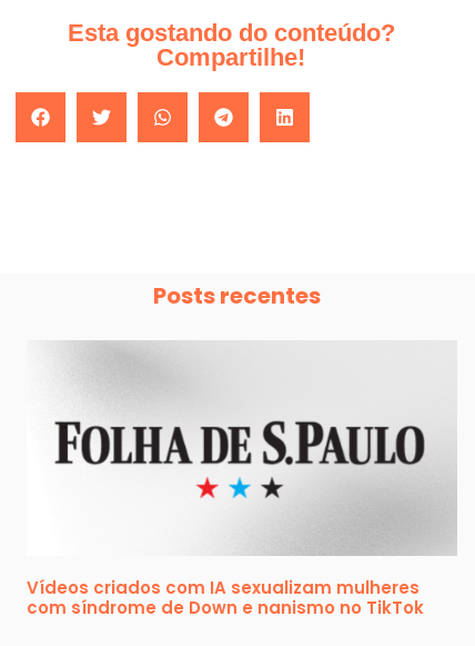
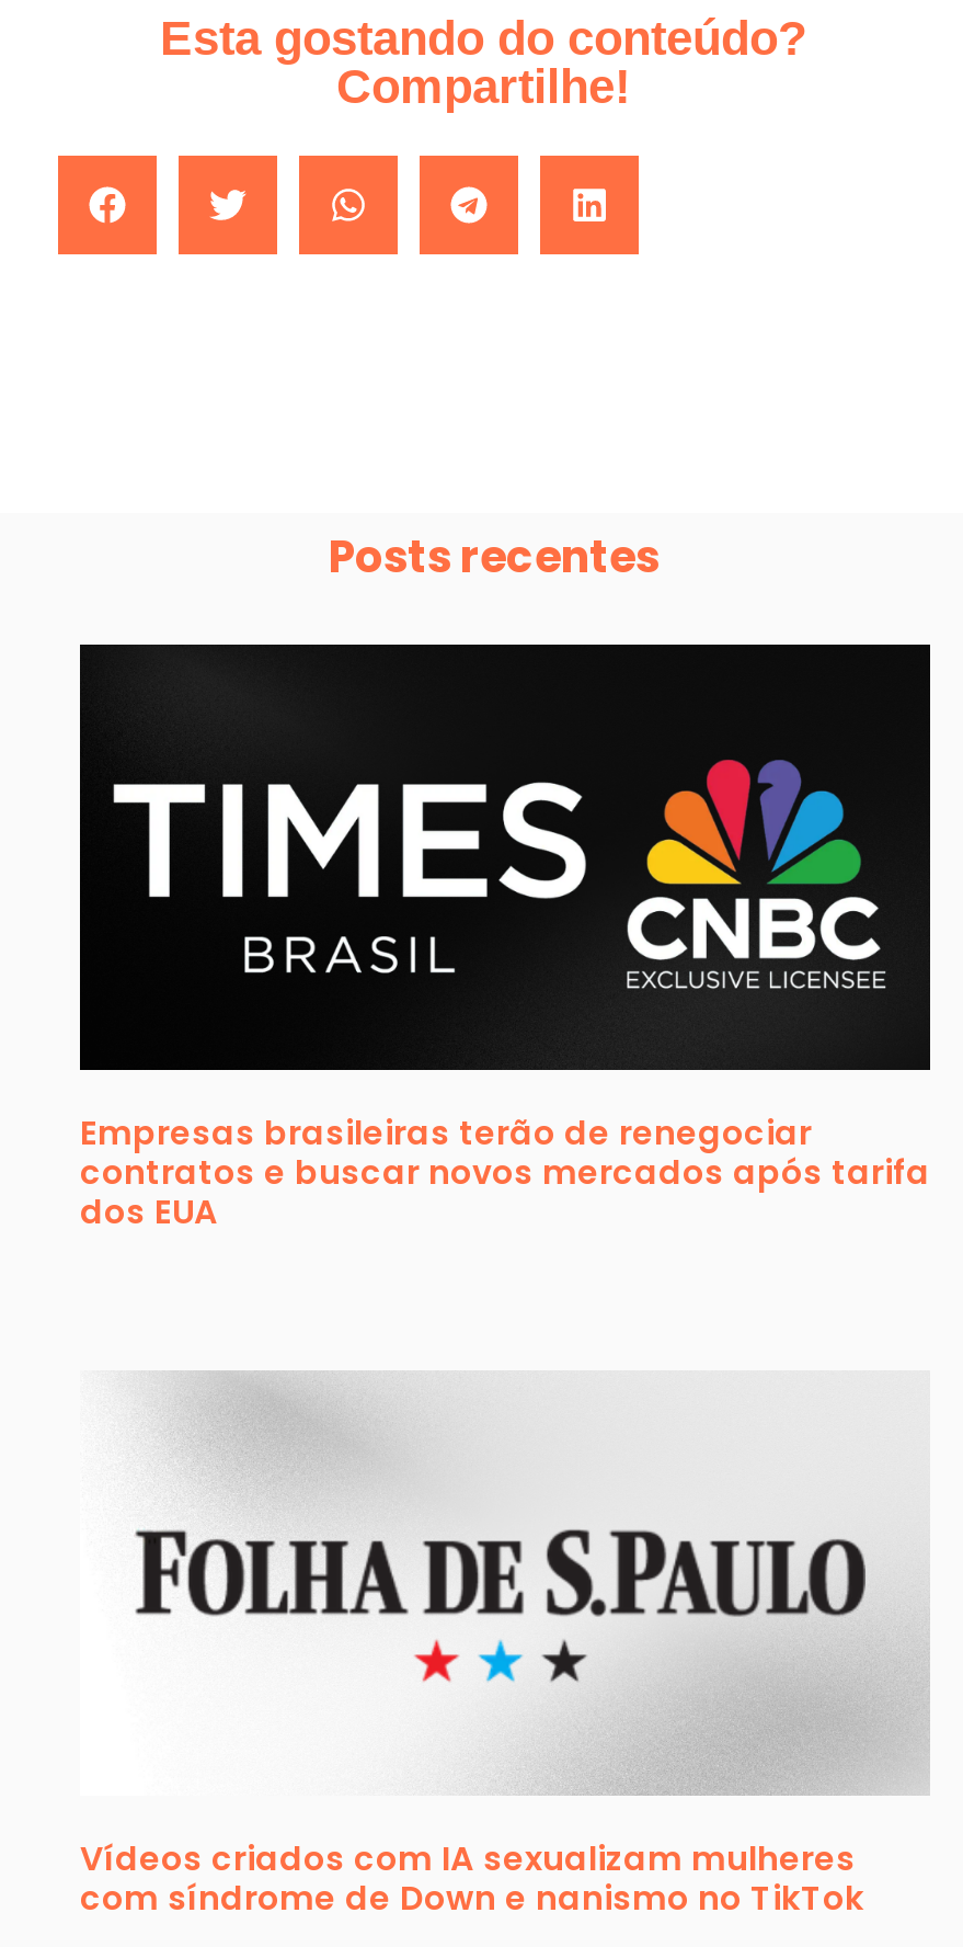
none -> [78,642,932,1234] [image] | Empresas brasileiras terão de renegociar | contratos e buscar novos mercados após tarifa | dos EUA

